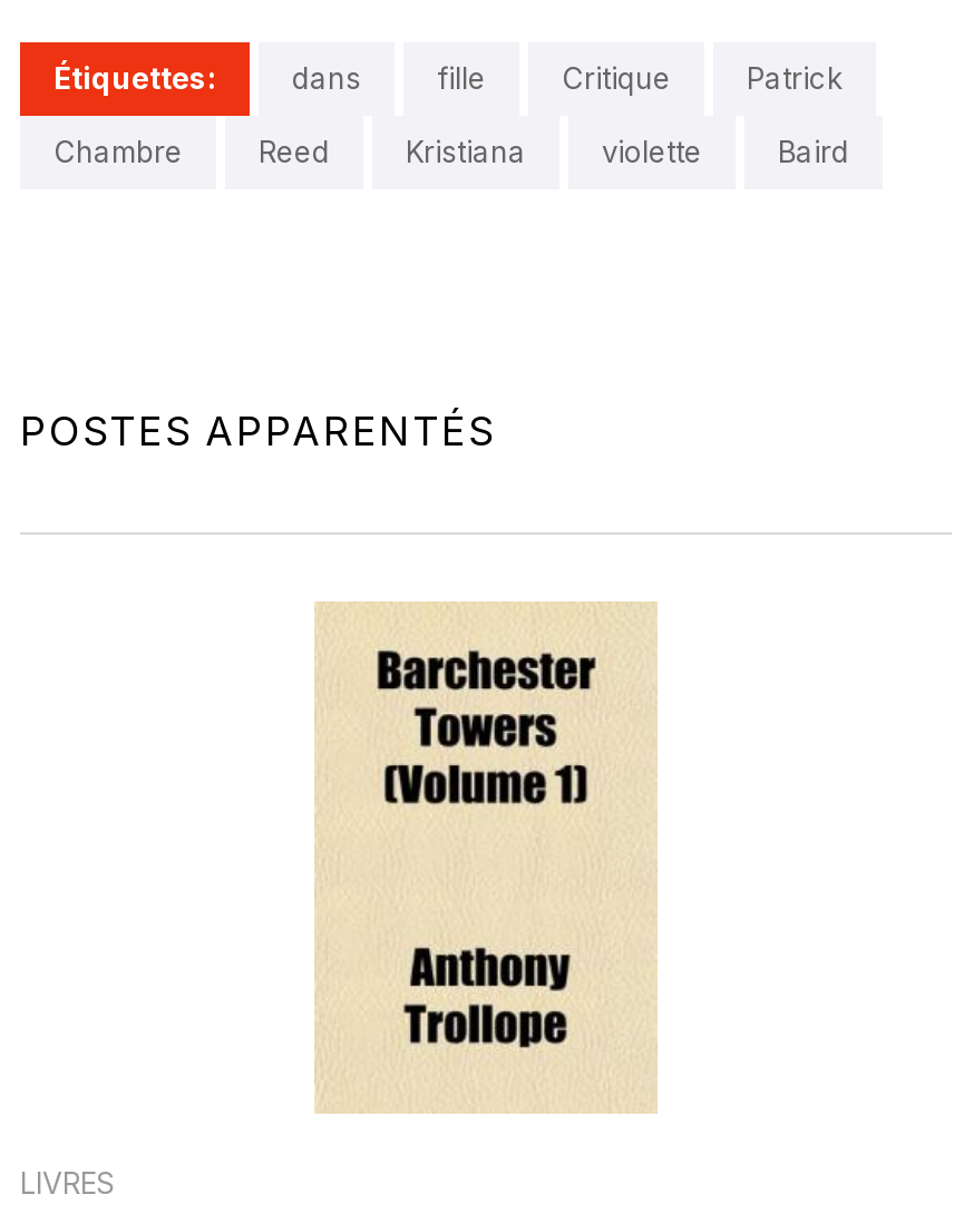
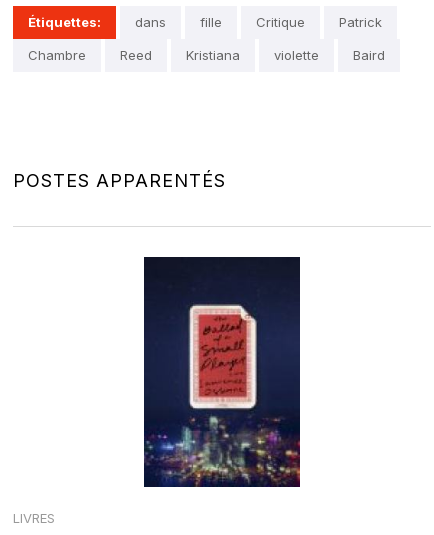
[312,601,660,1114] [image] -> [143,256,301,488] [image]

